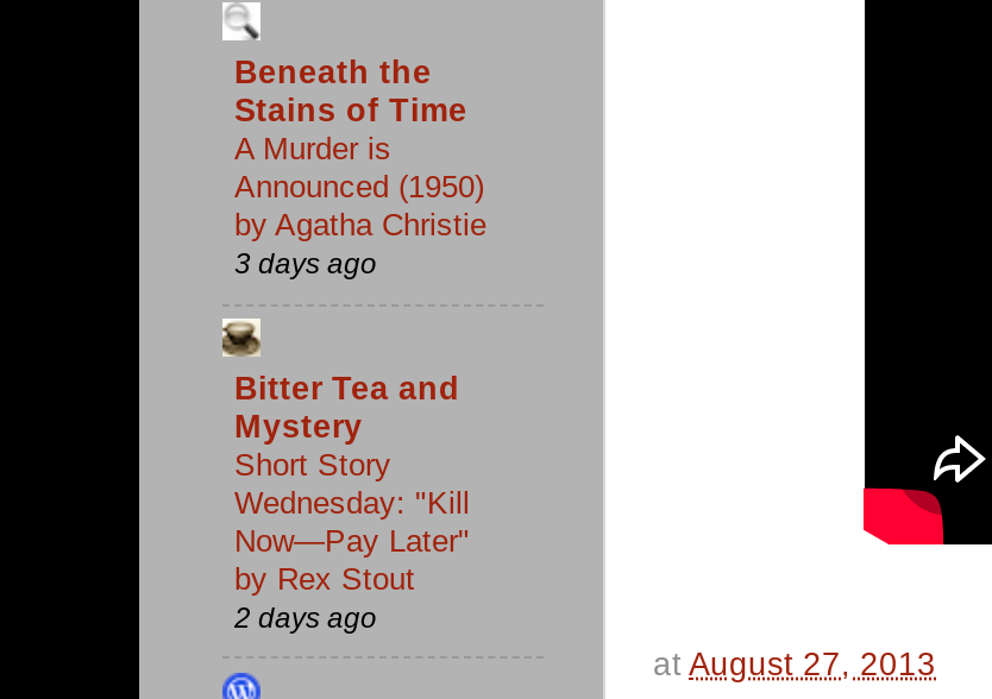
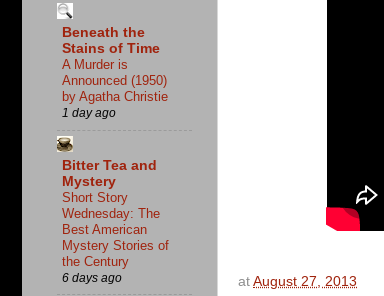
[234,248,377,281] 3 days ago -> [62,106,116,120] 1 day ago
[234,485,470,635] Wednesday: "Kill | Now—Pay Later" | by Rex Stout | 2 days ago -> [62,206,169,285] Wednesday: The | Best American | Mystery Stories of | the Century | 6 days ago

